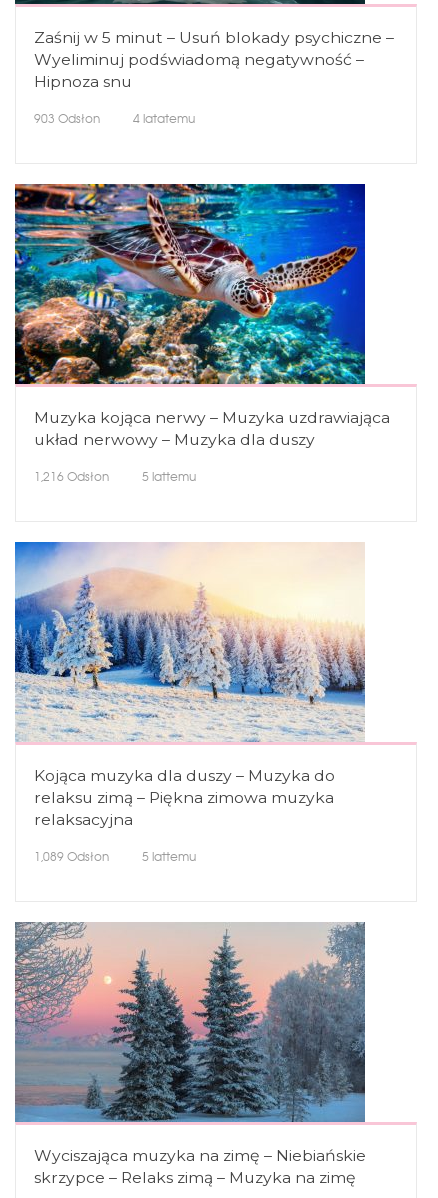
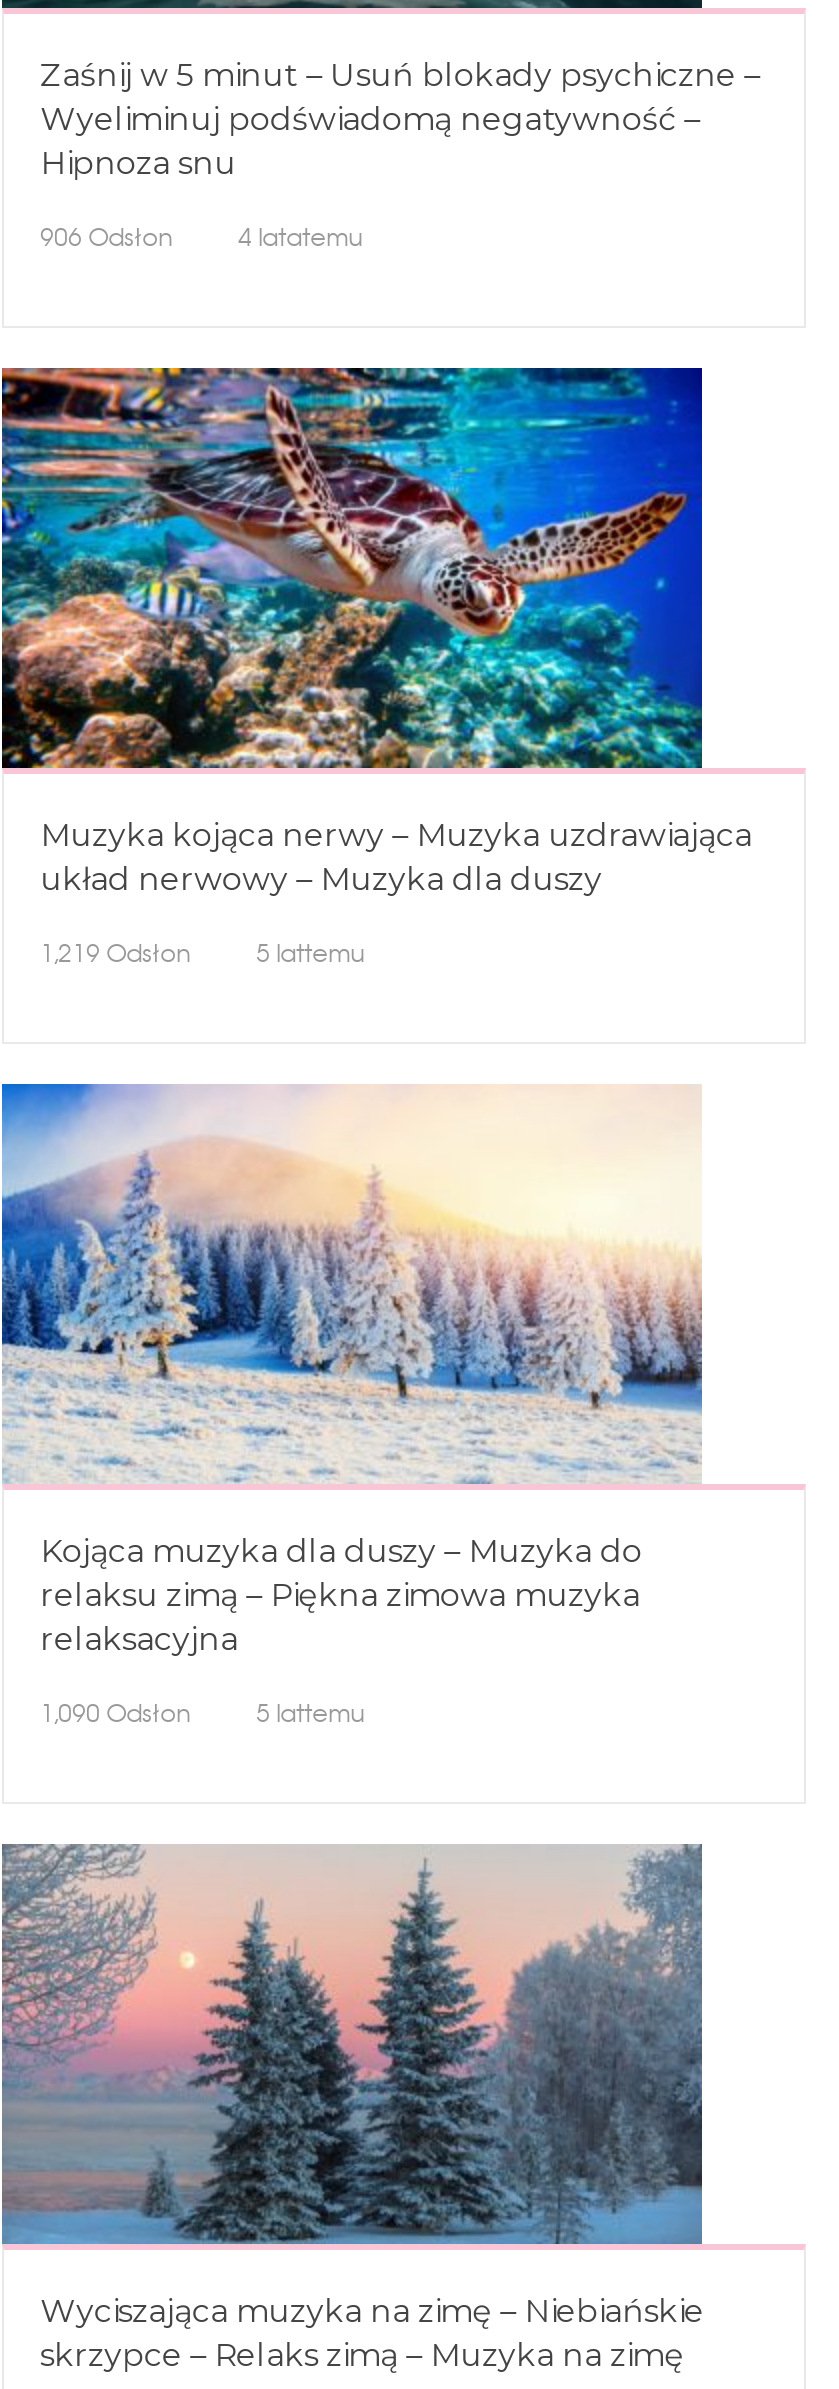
[34,109,195,127] 903 Odsłon 4 latatemu -> [40,217,362,253] 906 Odsłon 4 latatemu
[34,467,196,485] 1,216 Odsłon 5 lattemu -> [40,933,364,969] 1,219 Odsłon 5 lattemu
[34,847,196,865] 1,089 Odsłon 5 lattemu -> [40,1693,364,1729] 1,090 Odsłon 5 lattemu

